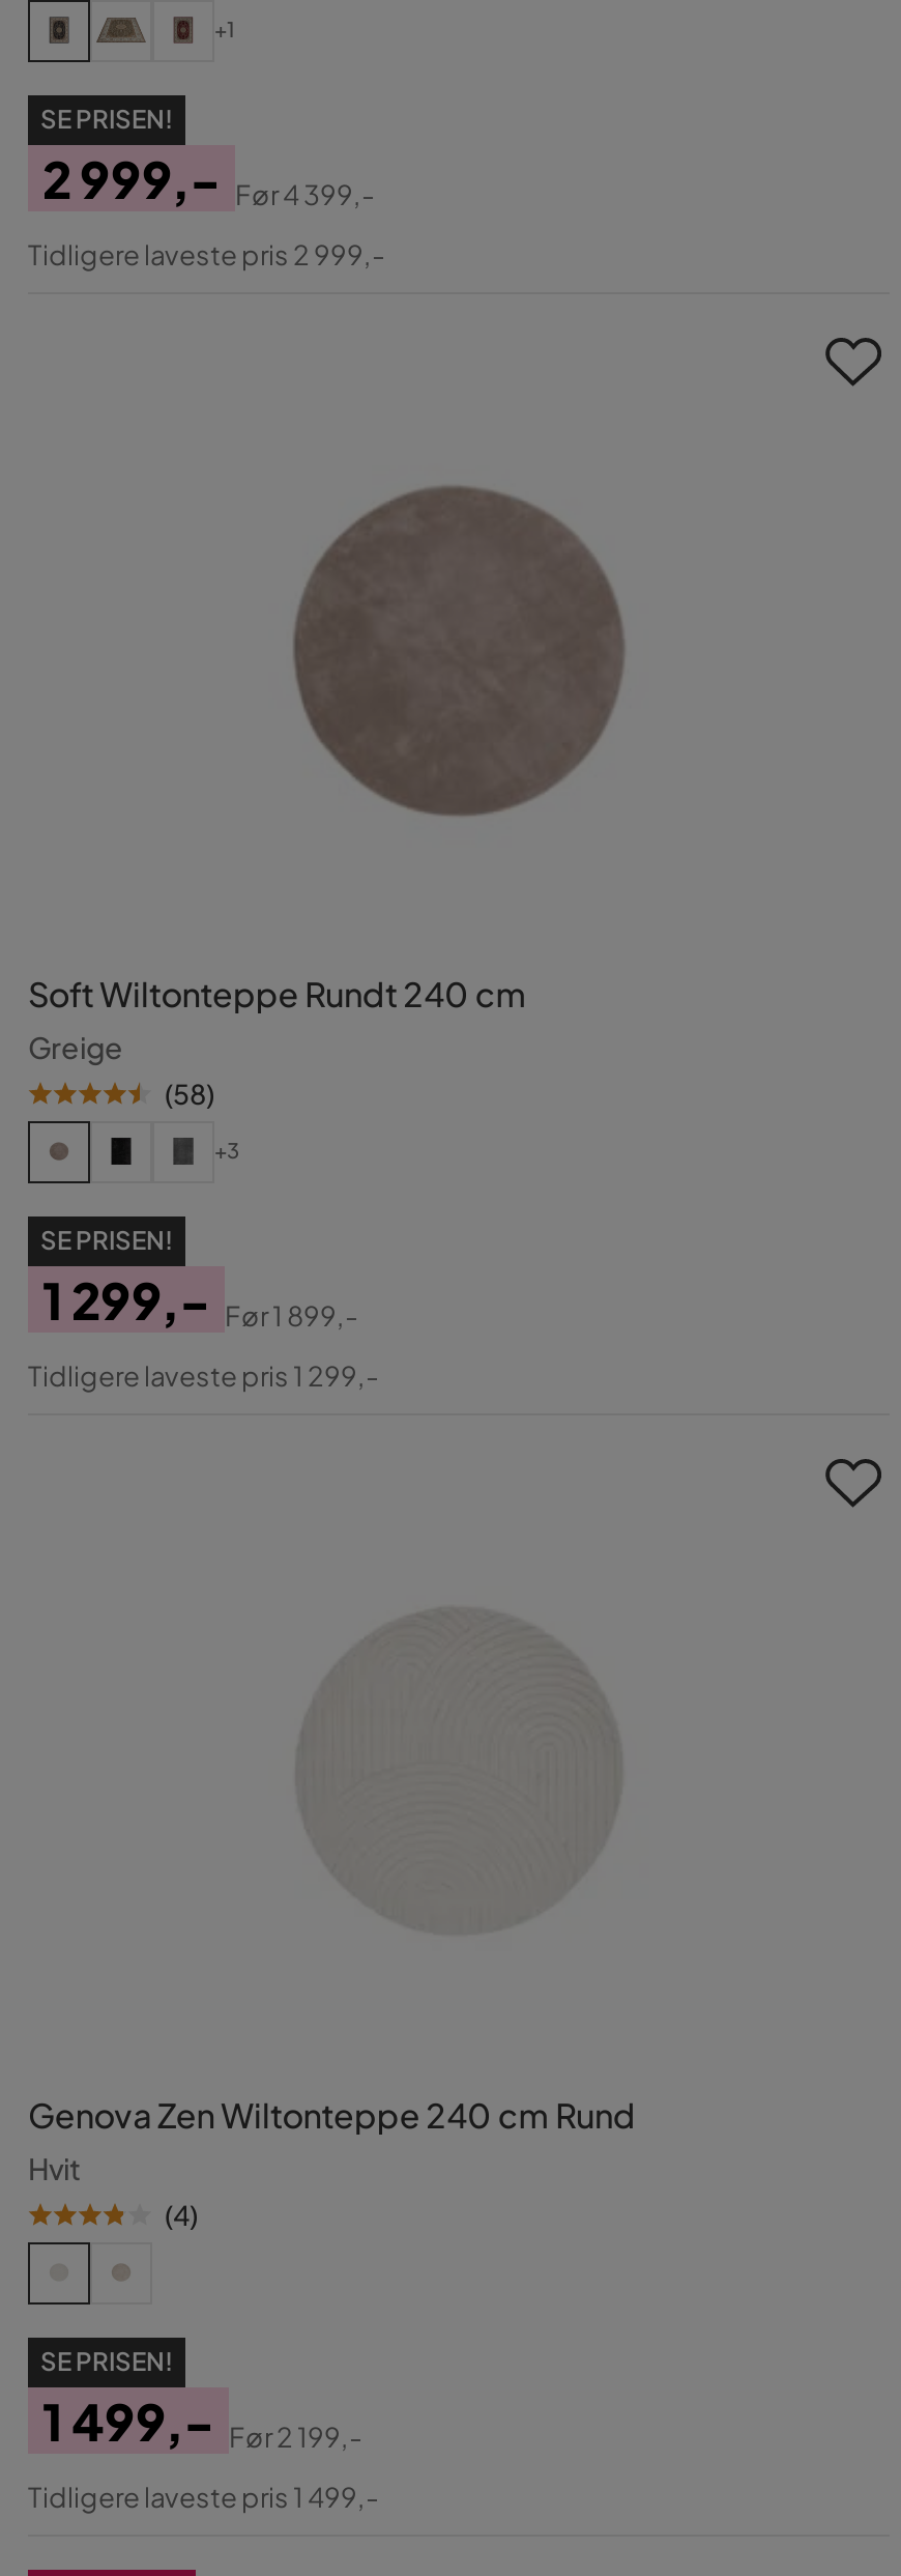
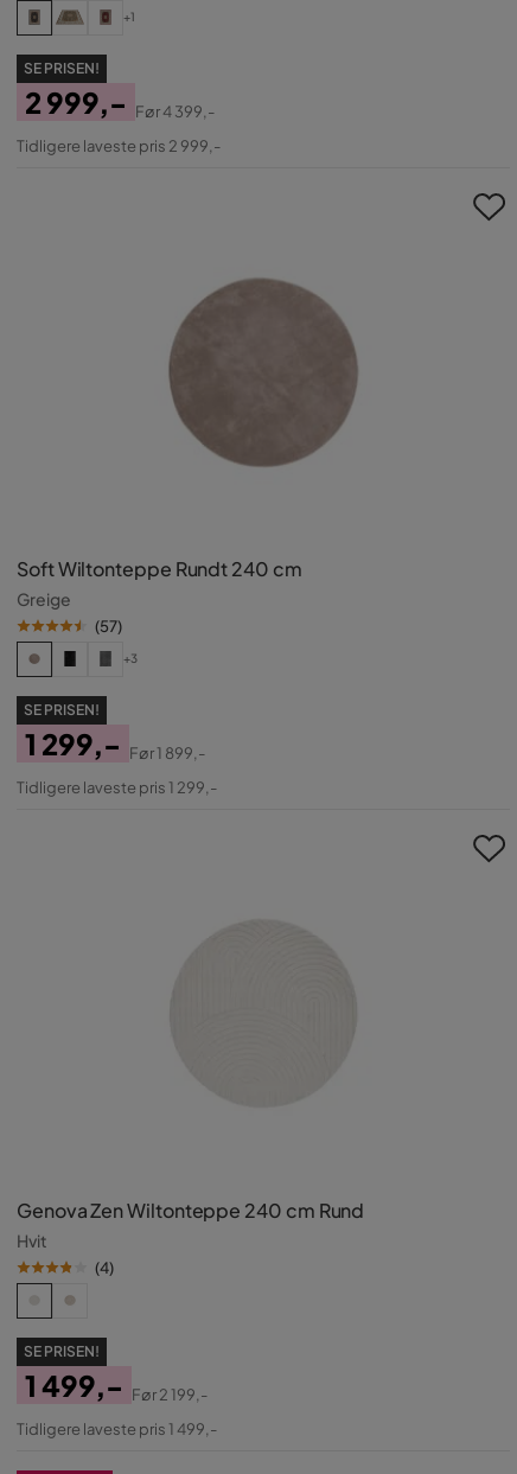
[165,1077,214,1110] (58) -> [95,616,122,635] (57)

